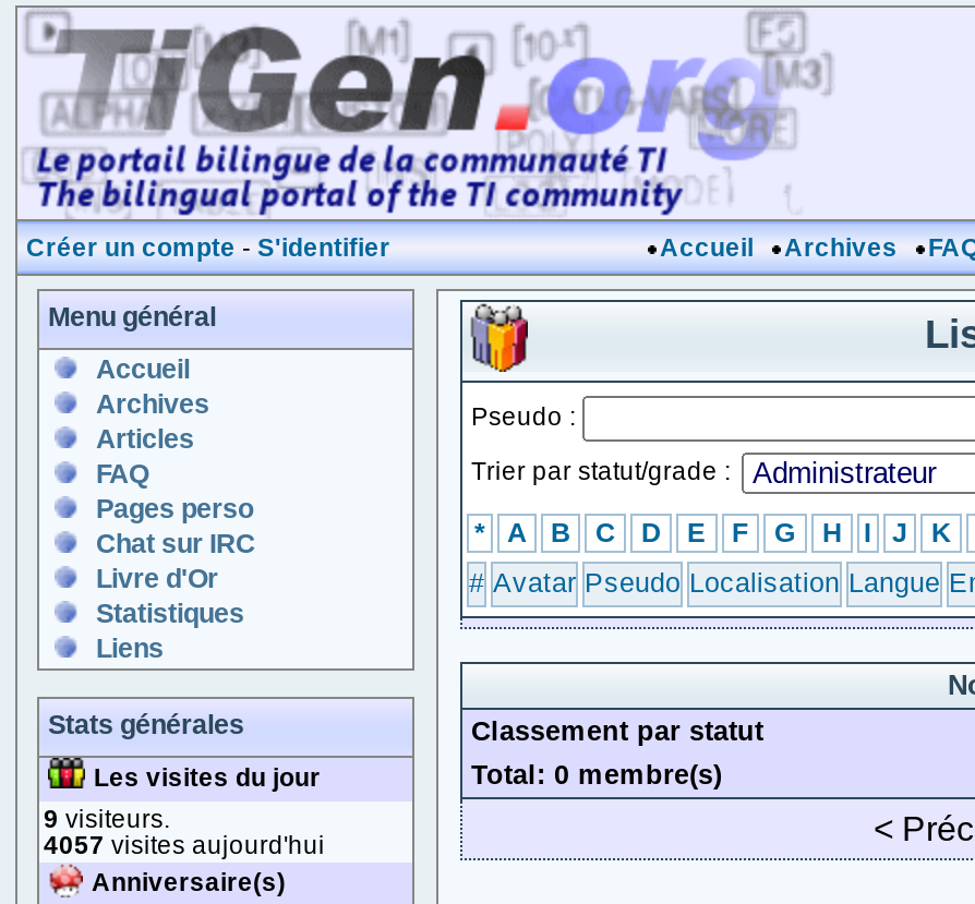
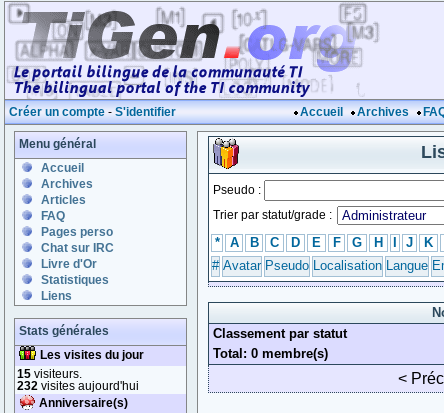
[44,804,170,832] 9 visiteurs. -> [17,367,82,380] 15 visiteurs.
[44,830,325,858] 4057 visites aujourd'hui -> [17,379,139,392] 232 visites aujourd'hui

